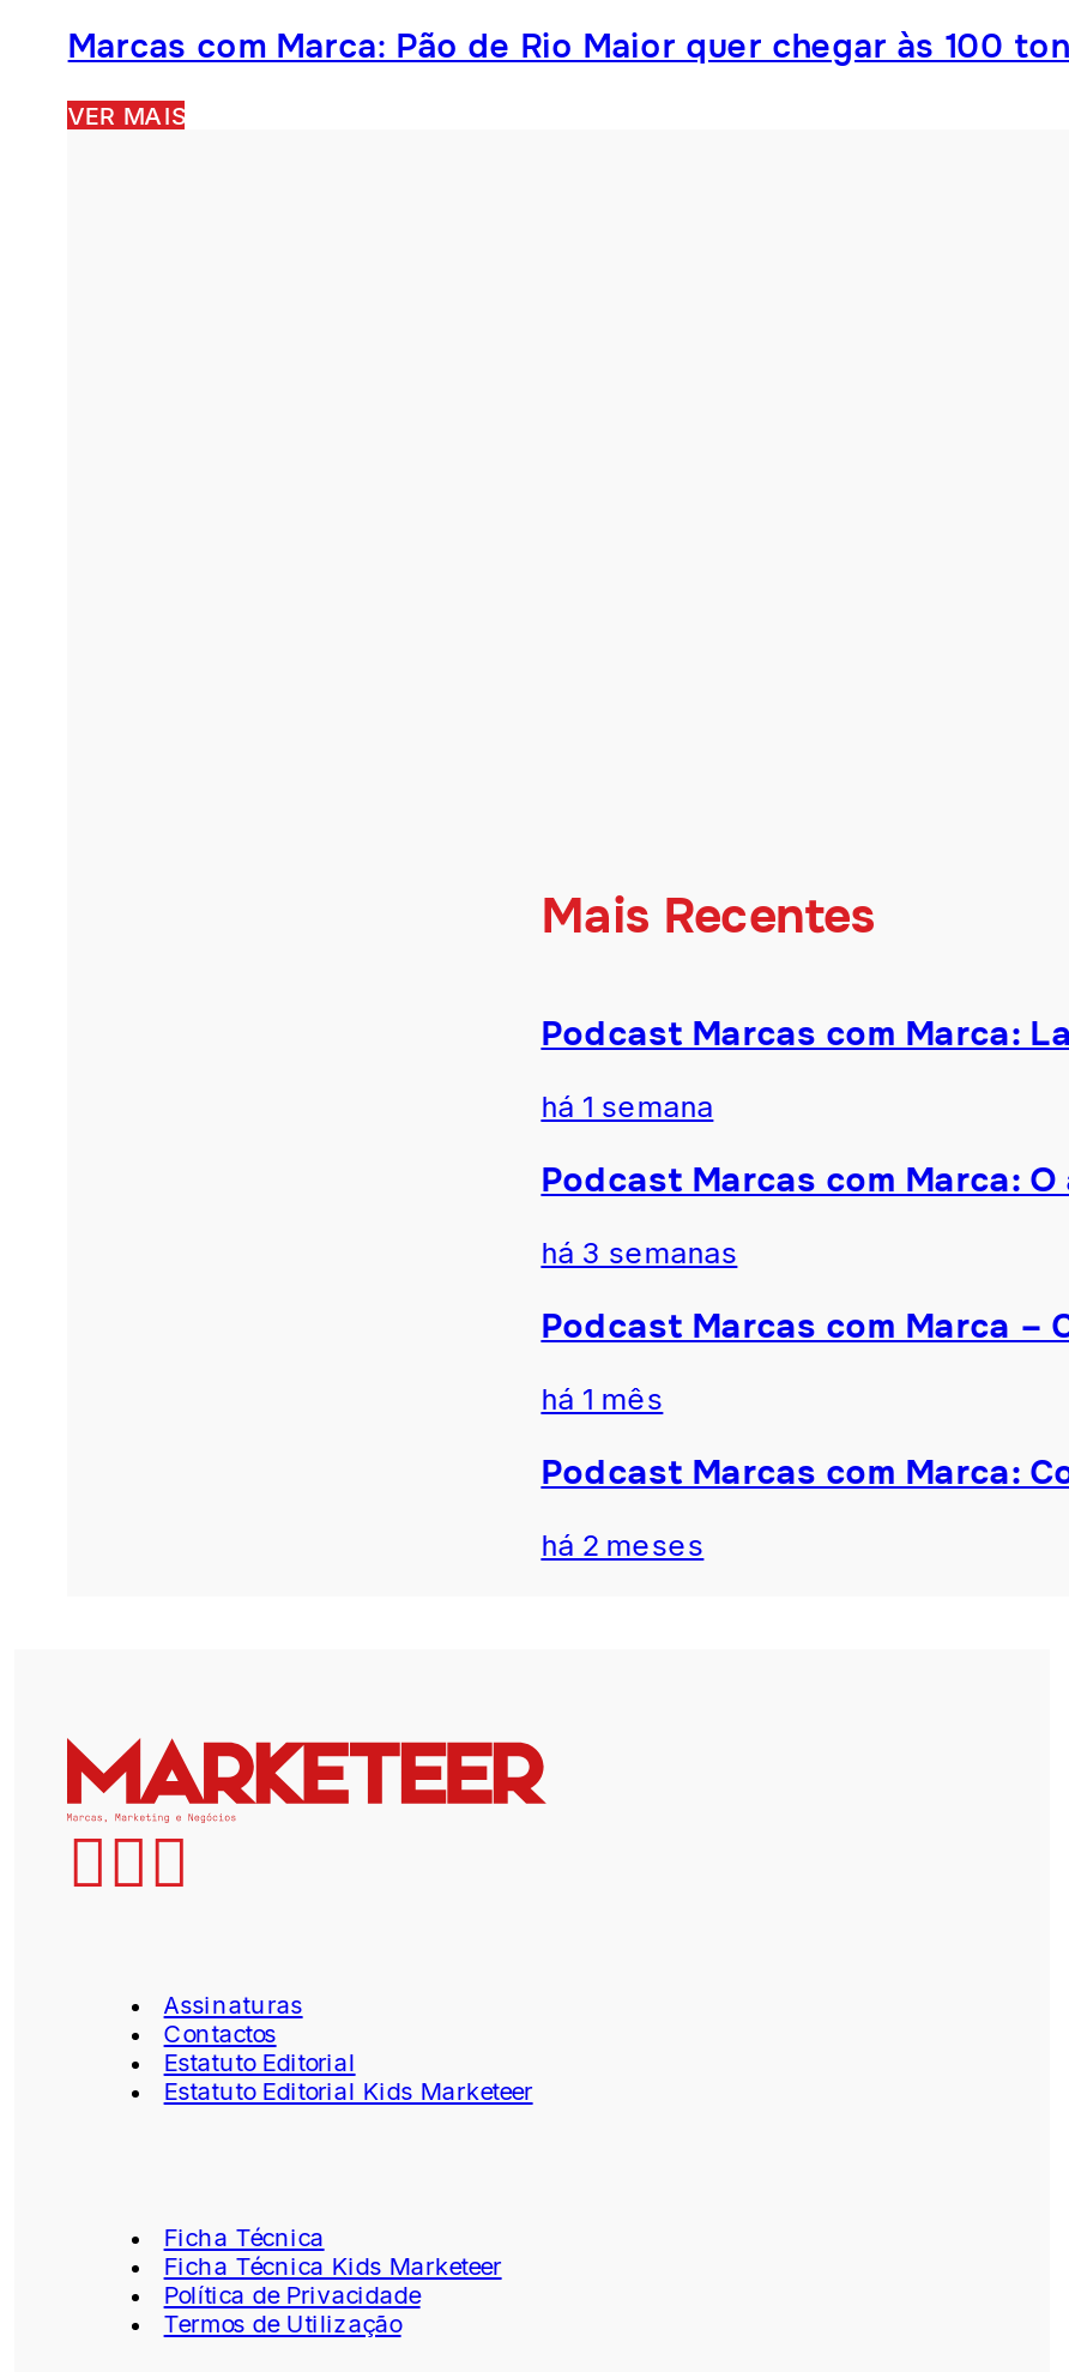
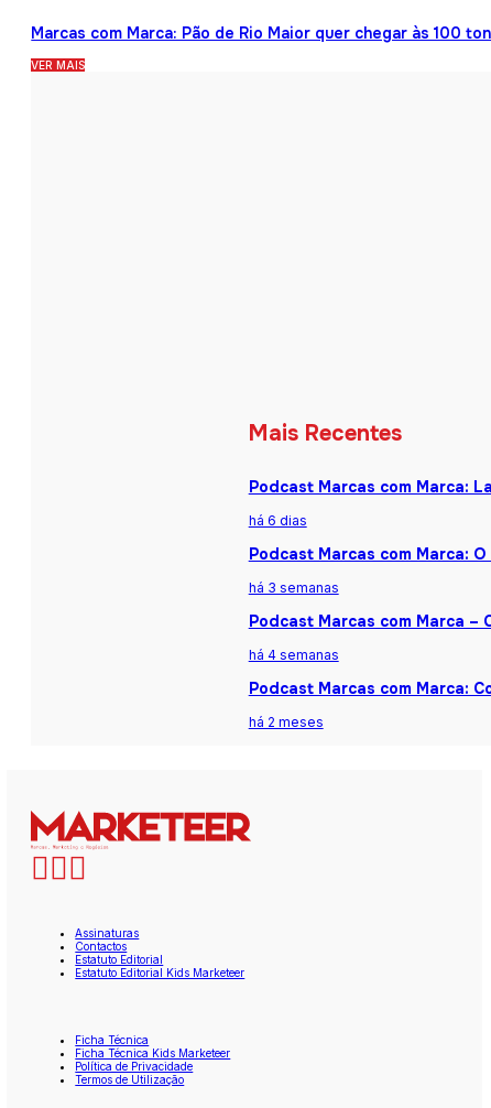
[541,1089,714,1125] há 1 semana -> [248,512,307,529] há 6 dias
[541,1381,663,1417] há 1 mês -> [248,647,339,663] há 4 semanas

